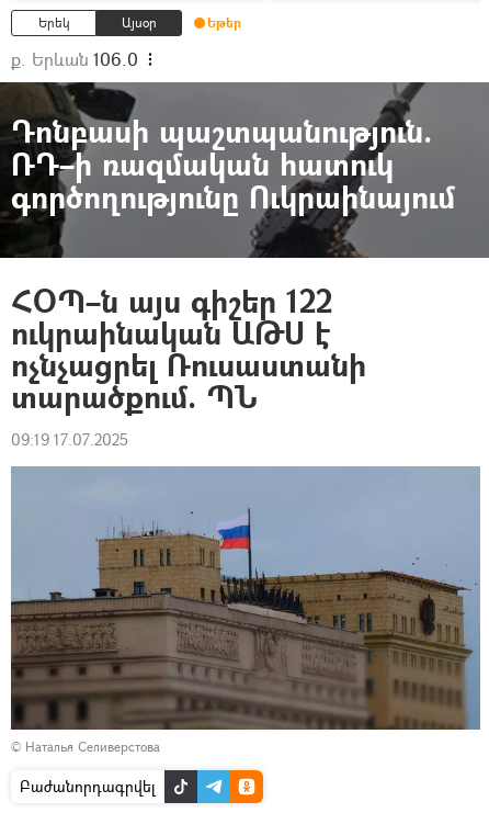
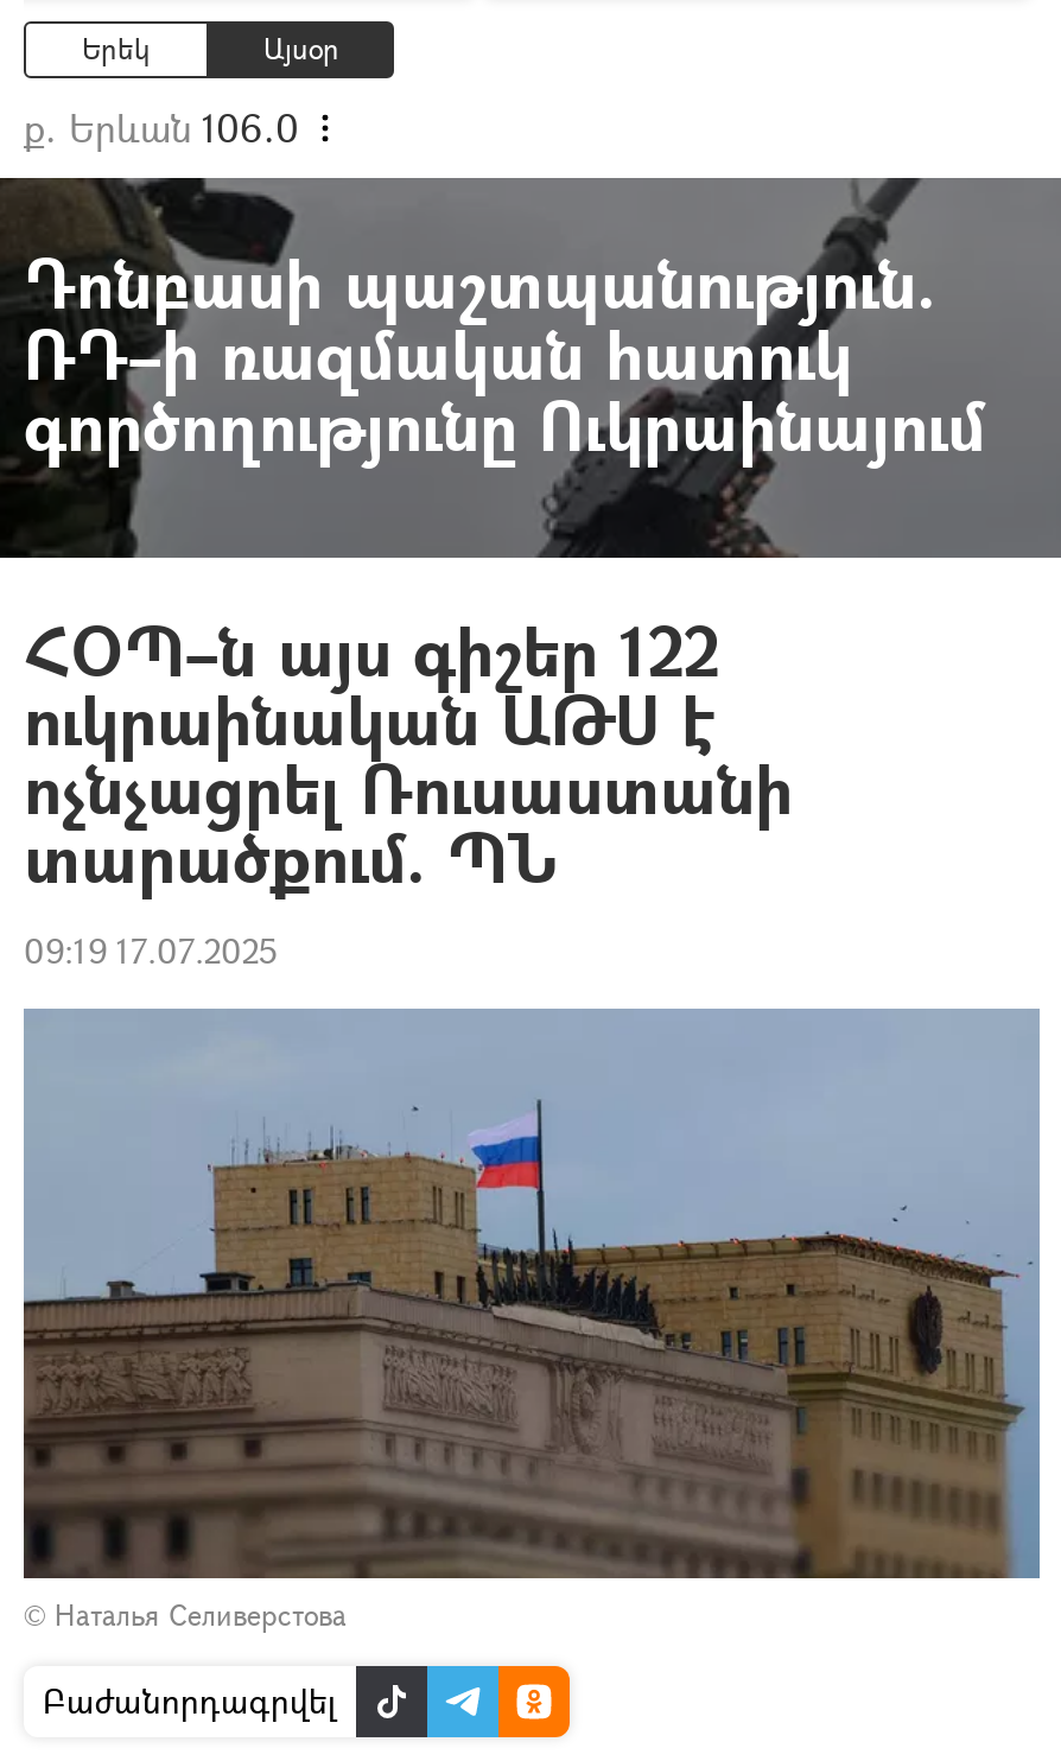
[207,13,241,32] Եթեր -> none

